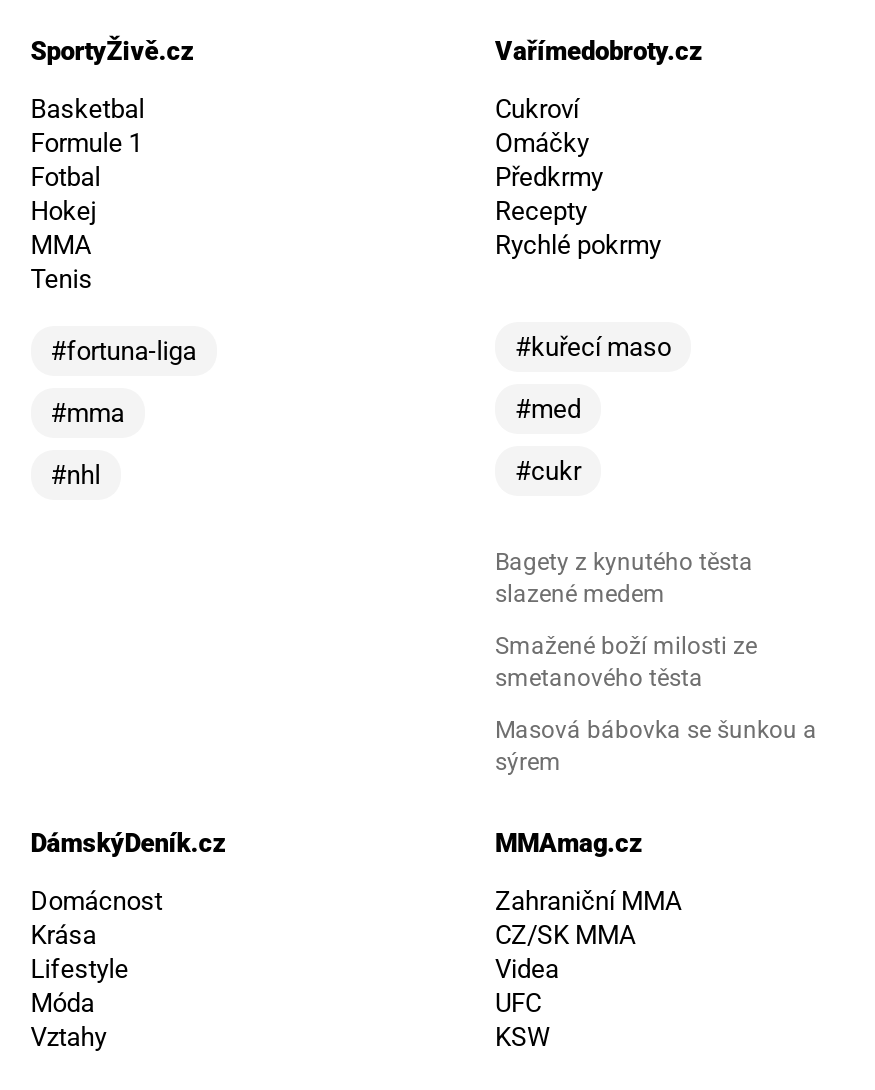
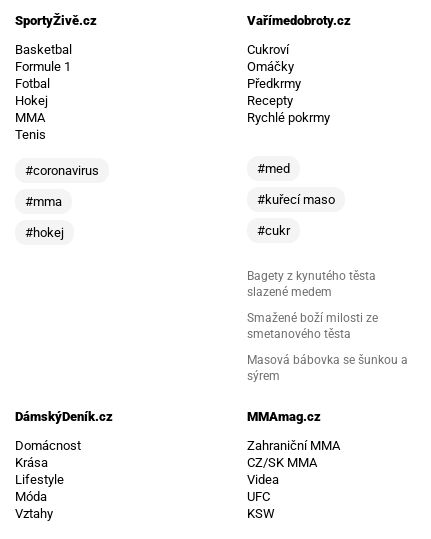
[51,335,197,365] #fortuna-liga -> [25,163,99,178] #coronavirus
moved [515,331,671,361] -> [257,192,335,207]: #kuřecí maso
moved [515,393,581,423] -> [257,161,290,176]: #med
[51,459,101,489] #nhl -> [25,225,64,240] #hokej

